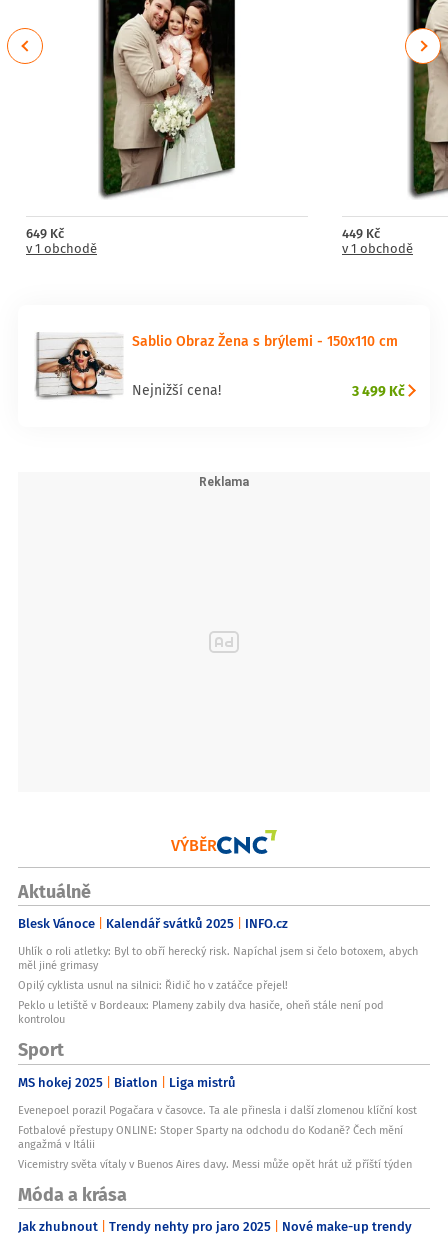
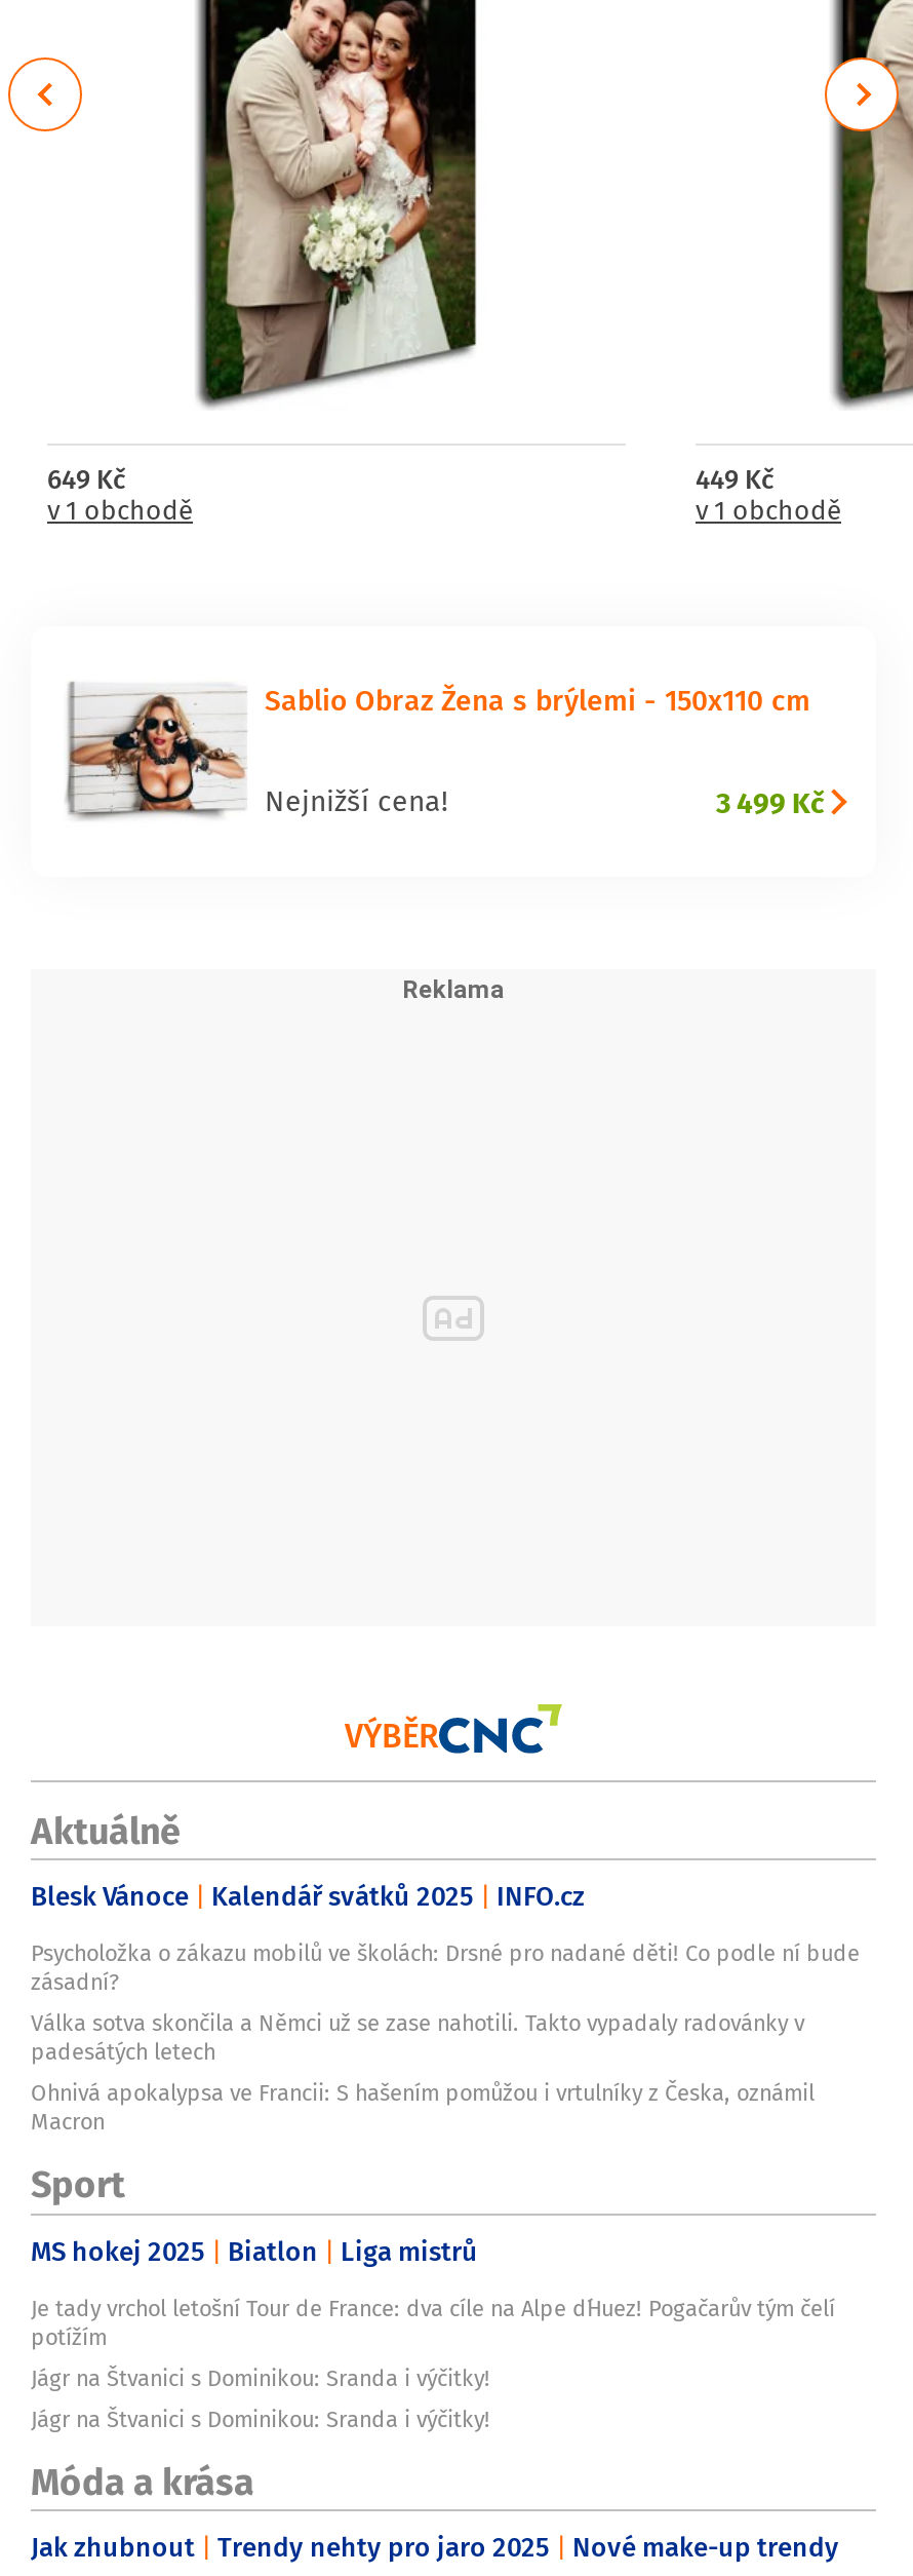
[18,943,418,1027] Uhlík o roli atletky: Byl to obří herecký risk. Napíchal jsem si čelo botoxem, abych | měl jiné grimasy | Opilý cyklista usnul na silnici: Řidič ho v zatáčce přejel! | Peklo u letiště v Bordeaux: Plameny zabily dva hasiče, oheň stále není pod | kontrolou -> [31,1937,860,2138] Psycholožka o zákazu mobilů ve školách: Drsné pro nadané děti! Co podle ní bude | zásadní? | Válka sotva skončila a Němci už se zase nahotili. Takto vypadaly radovánky v | padesátých letech | Ohnivá apokalypsa ve Francii: S hašením pomůžou i vrtulníky z Česka, oznámil | Macron
[18,1102,417,1172] Evenepoel porazil Pogačara v časovce. Ta ale přinesla i další zlomenou klíční kost | Fotbalové přestupy ONLINE: Stoper Sparty na odchodu do Kodaně? Čech mění | angažmá v Itálii | Vicemistry světa vítaly v Buenos Aires davy. Messi může opět hrát už příští týden -> [31,2291,835,2435] Je tady vrchol letošní Tour de France: dva cíle na Alpe d´Huez! Pogačarův tým čelí | potížím | Jágr na Štvanici s Dominikou: Sranda i výčitky! | Jágr na Štvanici s Dominikou: Sranda i výčitky!

